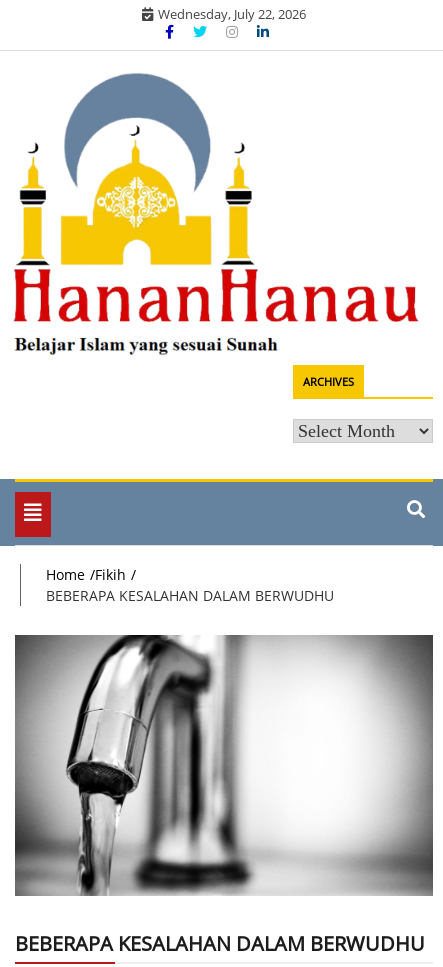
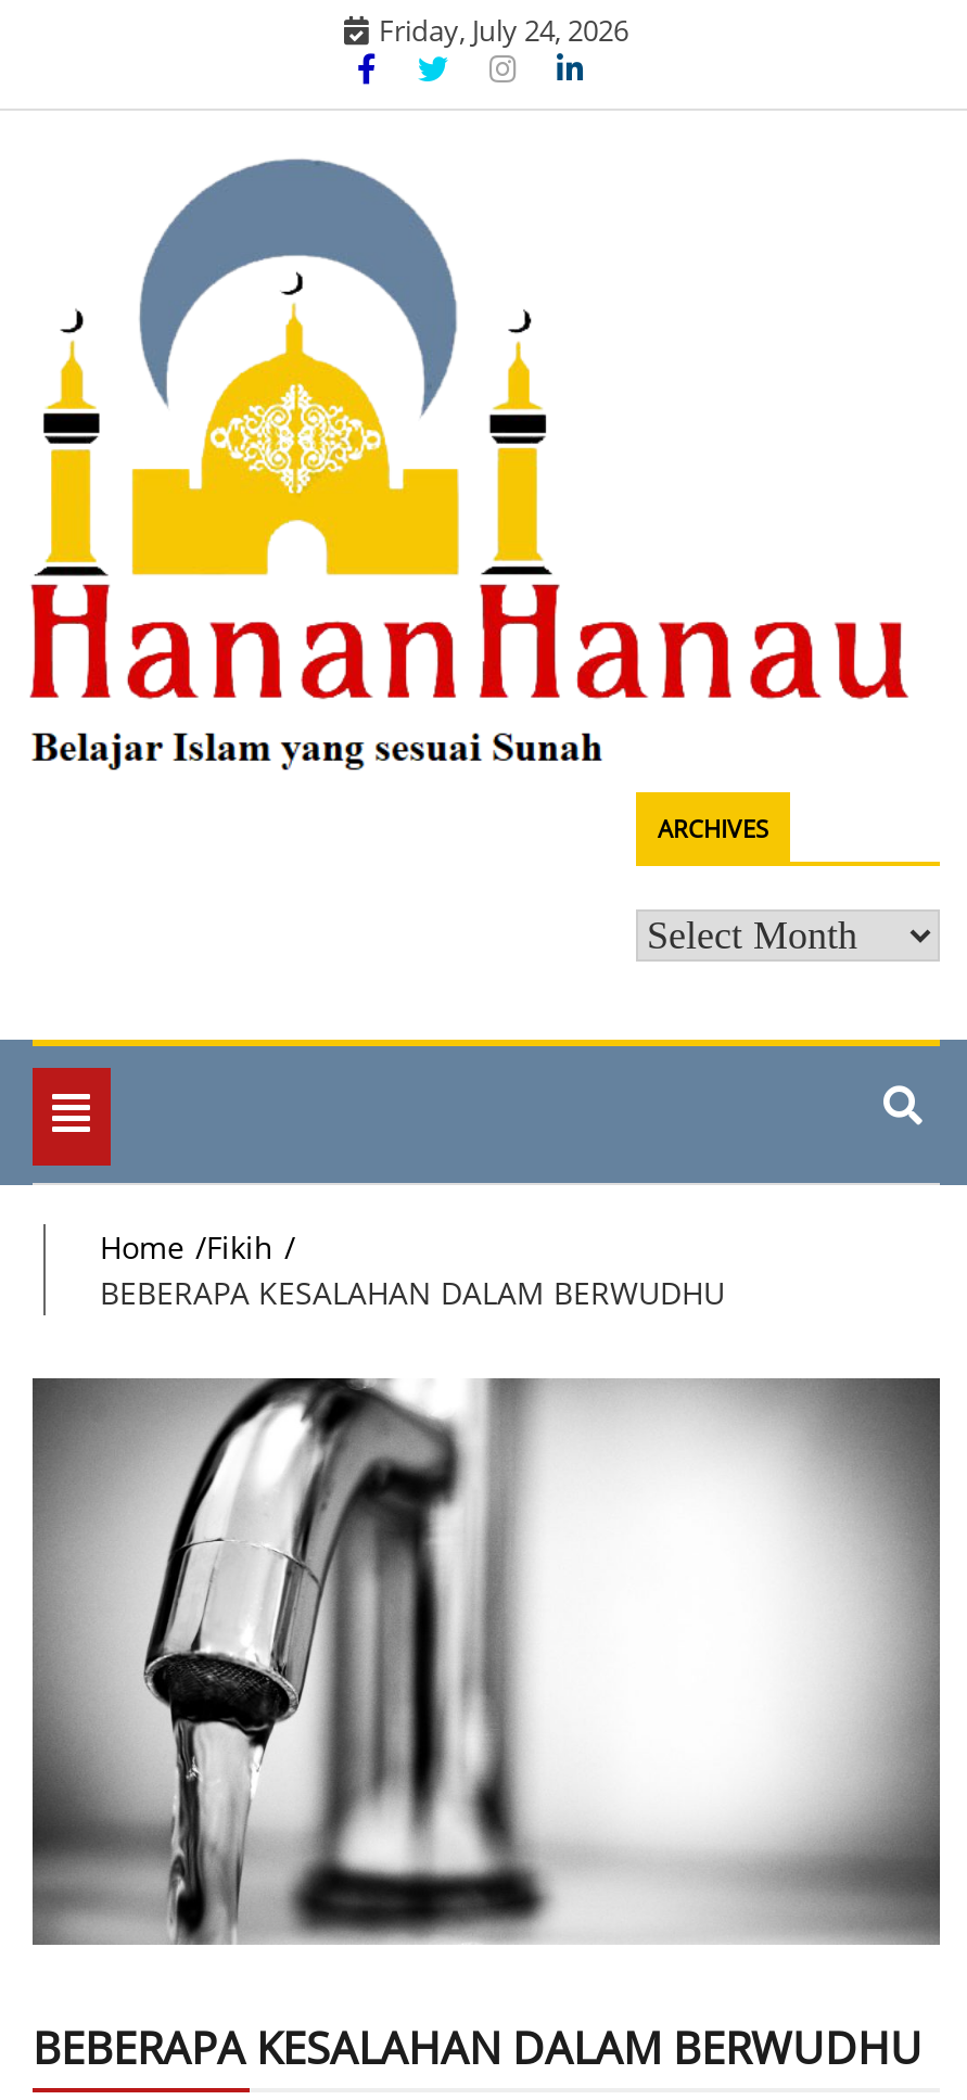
[158,5,306,23] Wednesday, July 22, 2026 -> [379,11,628,50] Friday, July 24, 2026

